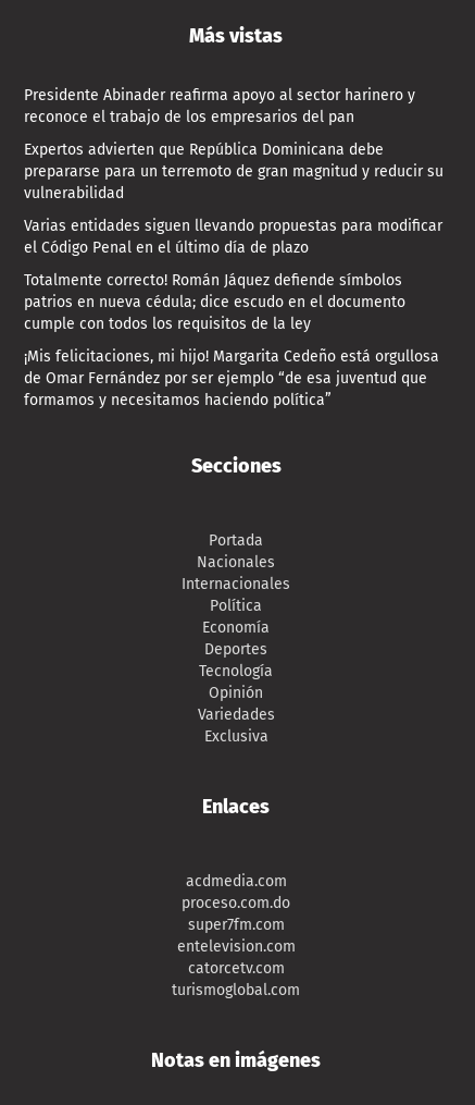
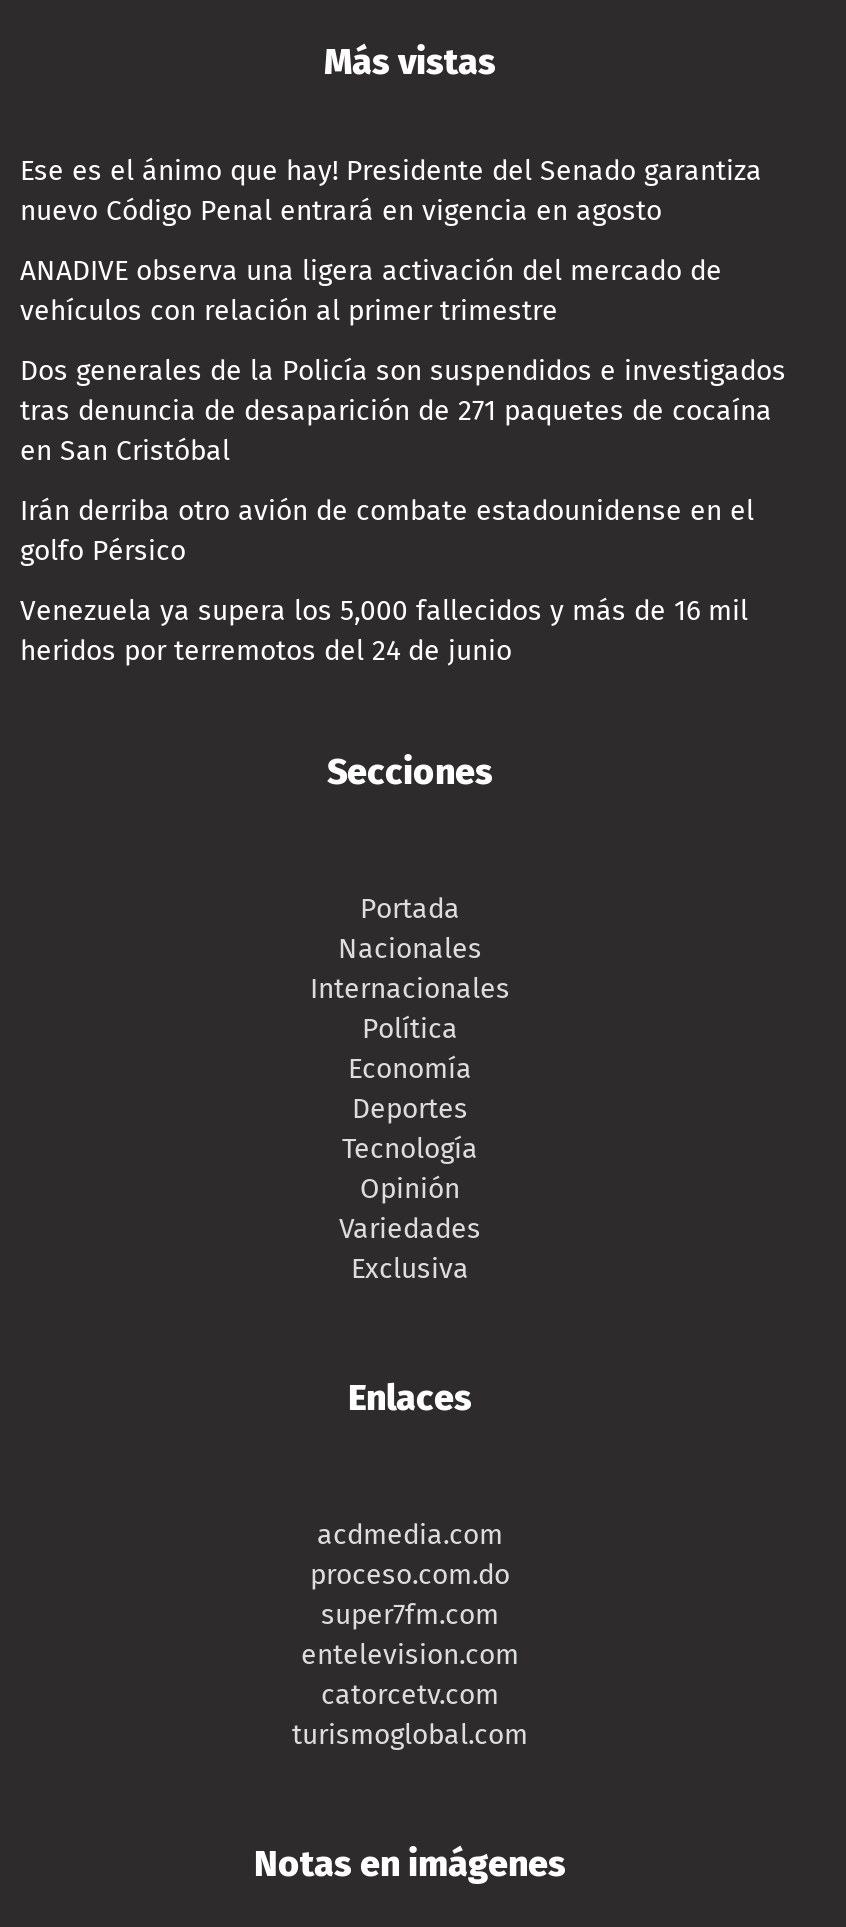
[24,86,415,127] Presidente Abinader reafirma apoyo al sector harinero y | reconoce el trabajo de los empresarios del pan -> [20,155,762,229] Ese es el ánimo que hay! Presidente del Senado garantiza | nuevo Código Penal entrará en vigencia en agosto
[24,141,443,203] Expertos advierten que República Dominicana debe | prepararse para un terremoto de gran magnitud y reducir su | vulnerabilidad -> [20,255,722,329] ANADIVE observa una ligera activación del mercado de | vehículos con relación al primer trimestre
[24,217,442,257] Varias entidades siguen llevando propuestas para modificar | el Código Penal en el último día de plazo -> [20,355,786,469] Dos generales de la Policía son suspendidos e investigados | tras denuncia de desaparición de 271 paquetes de cocaína | en San Cristóbal
[24,272,405,334] Totalmente correcto! Román Jáquez defiende símbolos | patrios en nueva cédula; dice escudo en el documento | cumple con todos los requisitos de la ley -> [20,495,754,569] Irán derriba otro avión de combate estadounidense en el | golfo Pérsico
[24,348,439,410] ¡Mis felicitaciones, mi hijo! Margarita Cedeño está orgullosa | de Omar Fernández por ser ejemplo “de esa juventud que | formamos y necesitamos haciendo política” -> [20,595,748,669] Venezuela ya supera los 5,000 fallecidos y más de 16 mil | heridos por terremotos del 24 de junio

